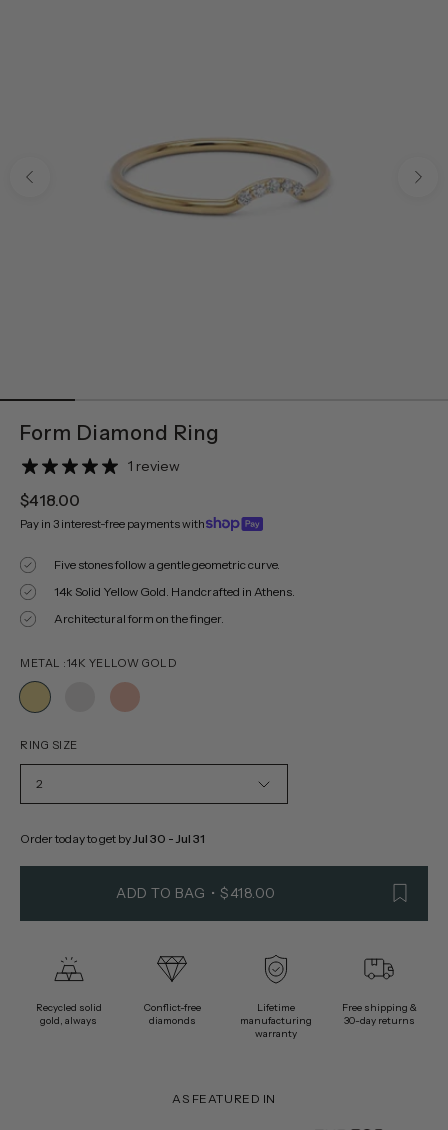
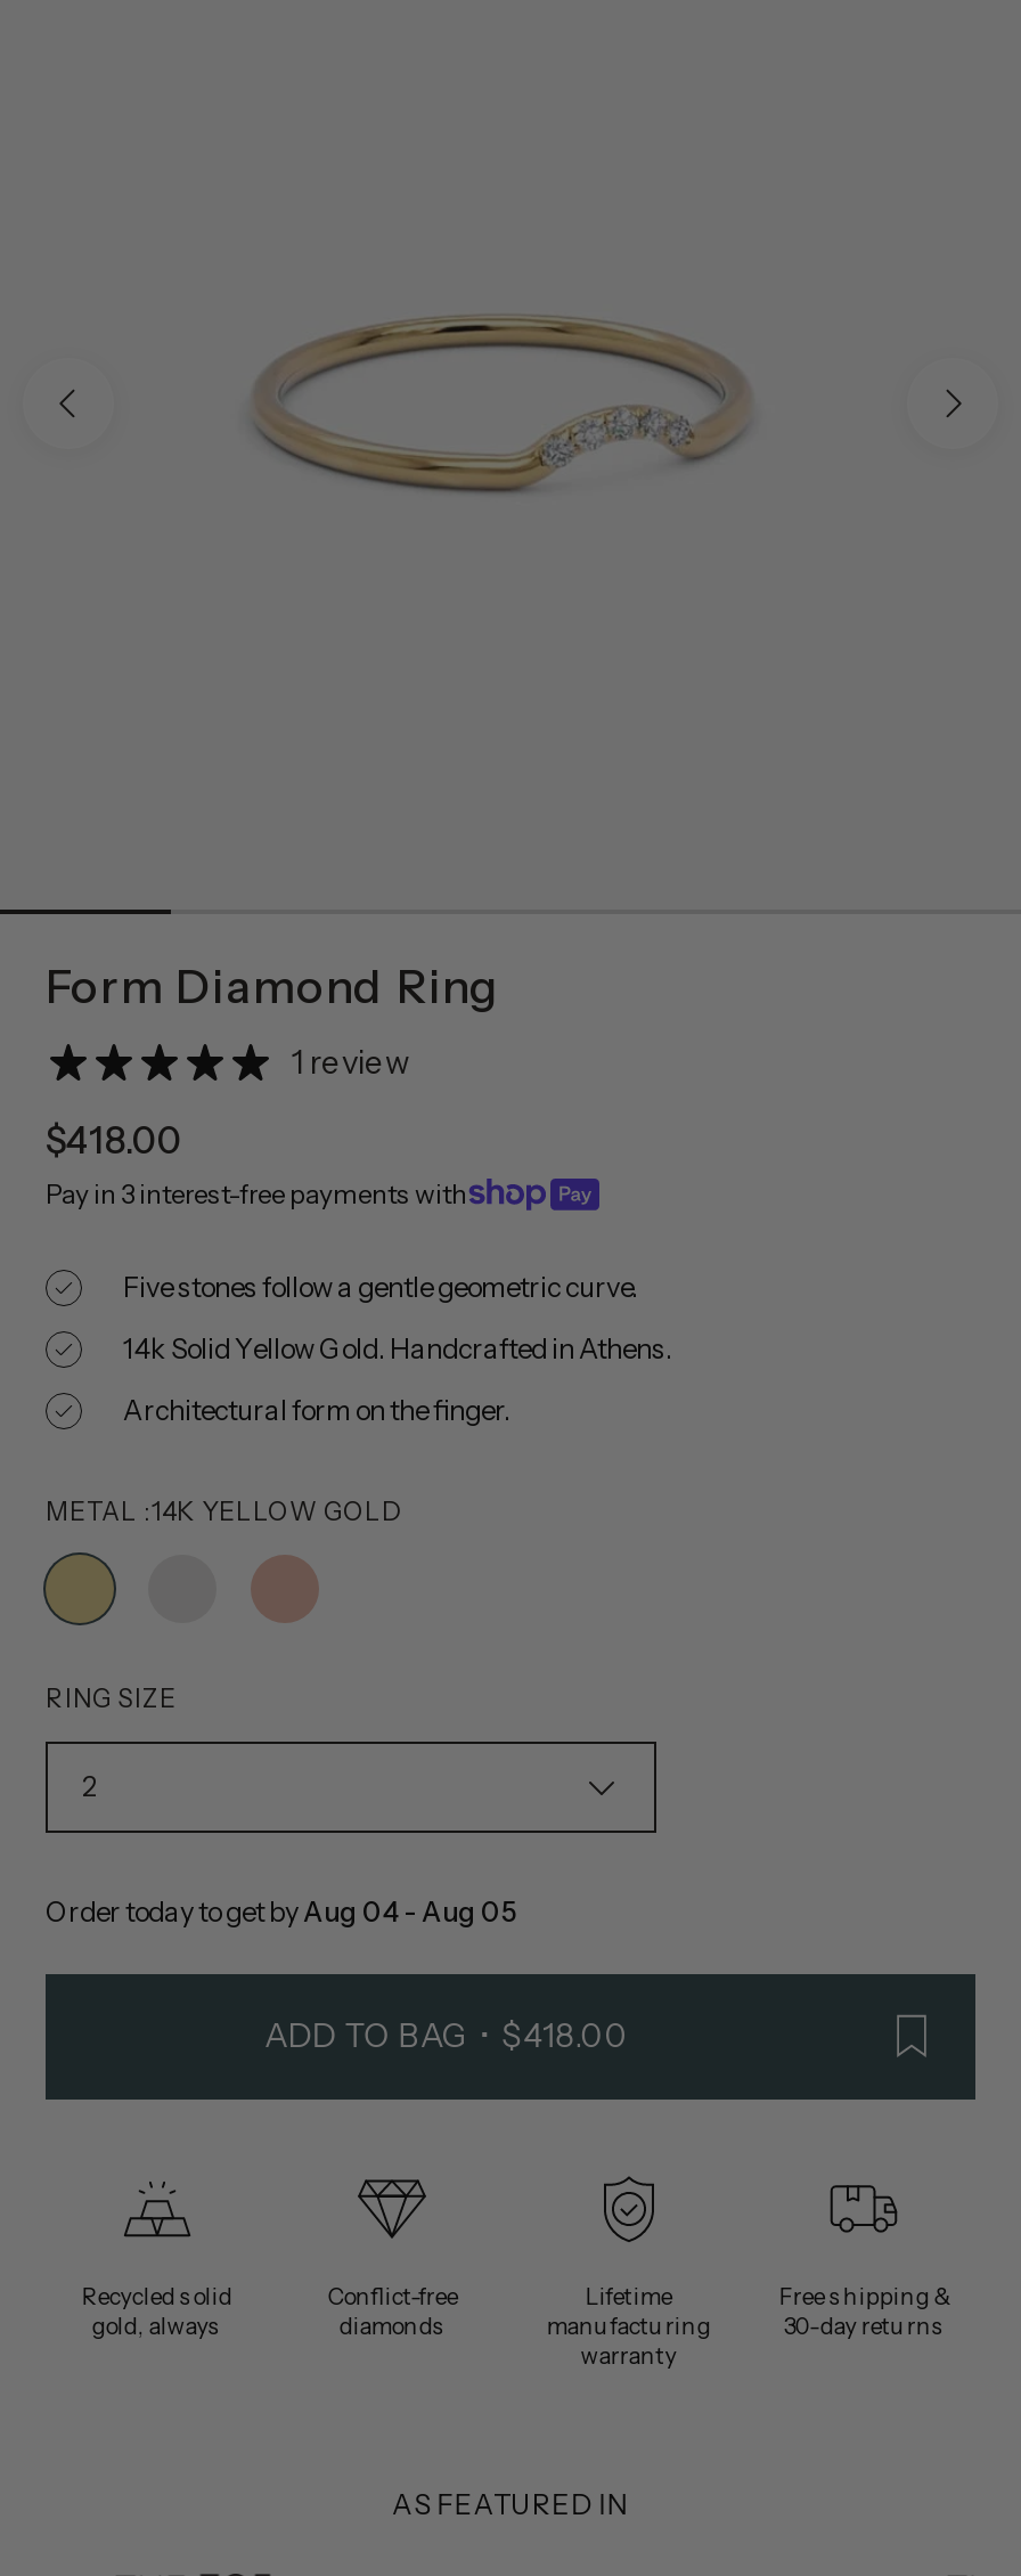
[20,830,205,845] Order today to get byJul 30 - Jul 31 -> [46,1893,517,1927] Order today to get byAug 04 - Aug 05

